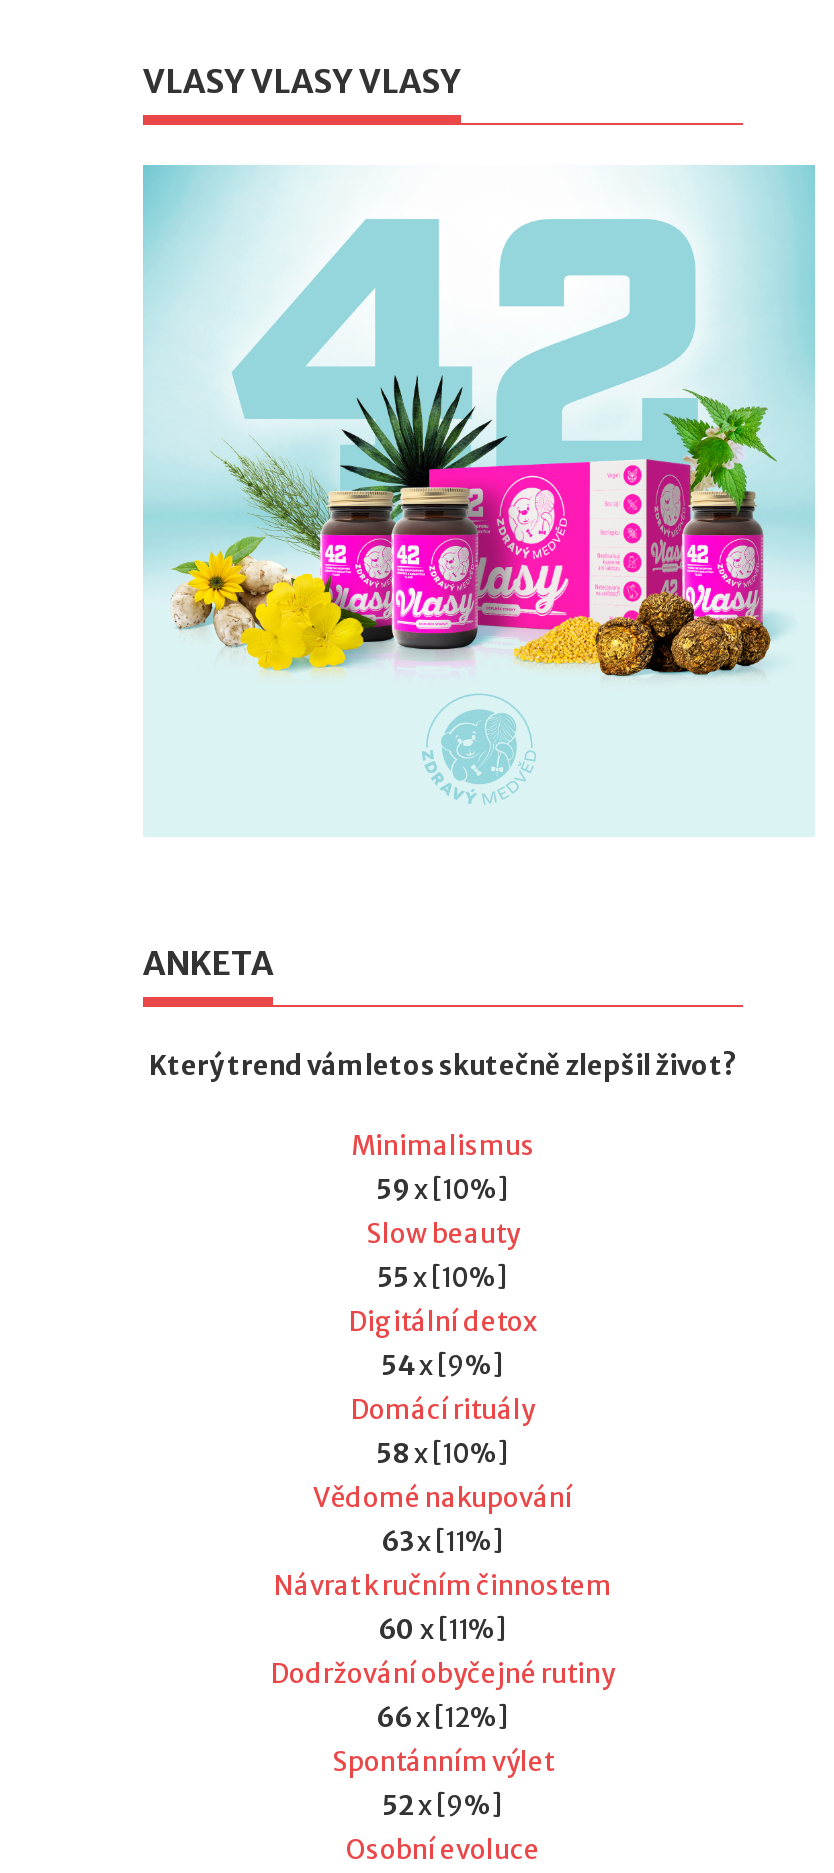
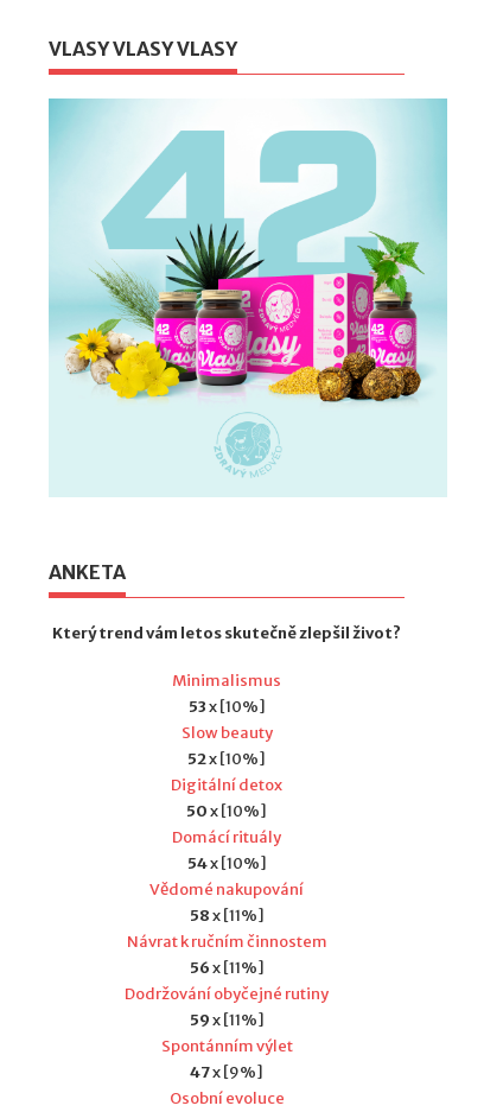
[376,1172,510,1206] 59 x [10%] -> [188,696,265,716] 53 x [10%]
[377,1260,509,1294] 55 x [10%] -> [187,748,266,769] 52 x [10%]
[381,1348,505,1382] 54x [9%] -> [186,801,267,821] 50x [10%]
[376,1436,510,1470] 58 x [10%] -> [187,853,266,873] 54 x [10%]
[381,1524,505,1558] 63x [11%] -> [189,905,264,925] 58x [11%]
[378,1612,508,1646] 60 x [11%] -> [189,957,264,977] 56 x [11%]
[376,1700,510,1734] 66x [12%] -> [189,1009,264,1030] 59x [11%]
[382,1788,504,1822] 52x [9%] -> [190,1062,263,1082] 47x [9%]

